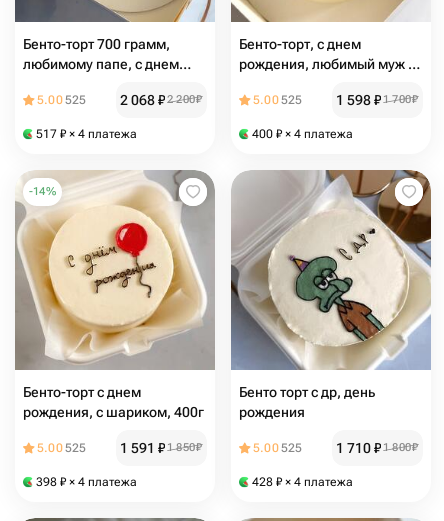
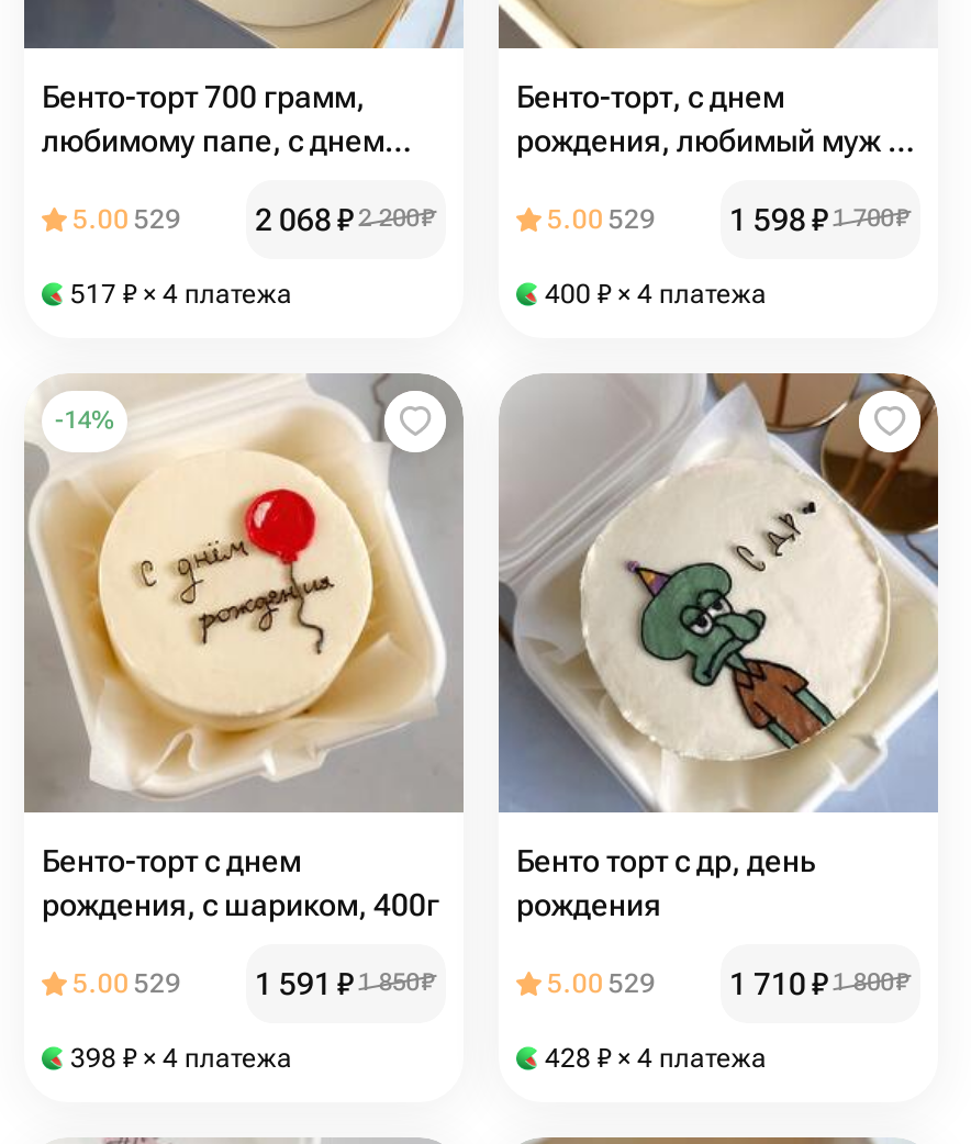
[37,93,86,107] 5.00 525 -> [72,204,181,235] 5.00 529
[253,93,302,107] 5.00 525 -> [547,204,656,235] 5.00 529
[37,441,86,455] 5.00 525 -> [72,968,181,999] 5.00 529
[253,441,302,455] 5.00 525 -> [547,968,656,999] 5.00 529

